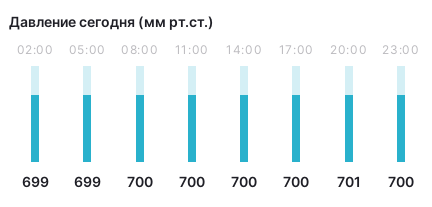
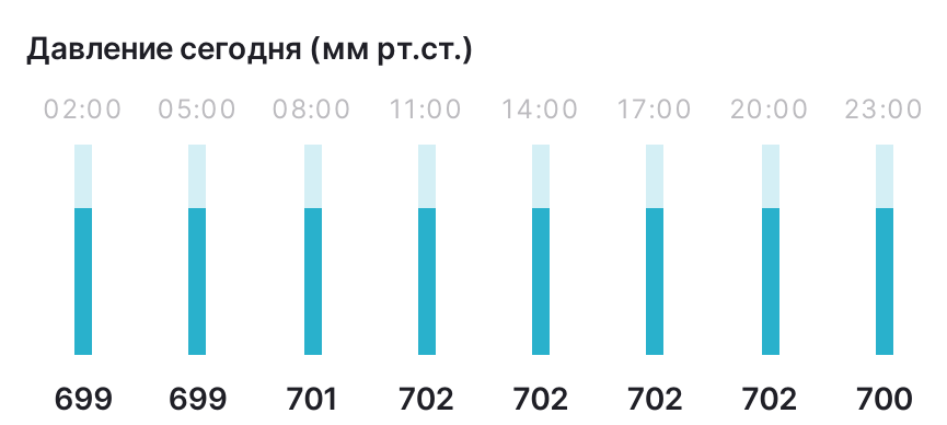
[127,173,153,190] 700 -> [286,379,339,416] 701
[179,173,205,190] 700 -> [398,379,455,416] 702
[231,173,257,190] 700 -> [513,379,570,416] 702
[283,173,309,190] 700 -> [627,379,684,416] 702
[337,173,361,190] 701 -> [741,379,798,416] 702

